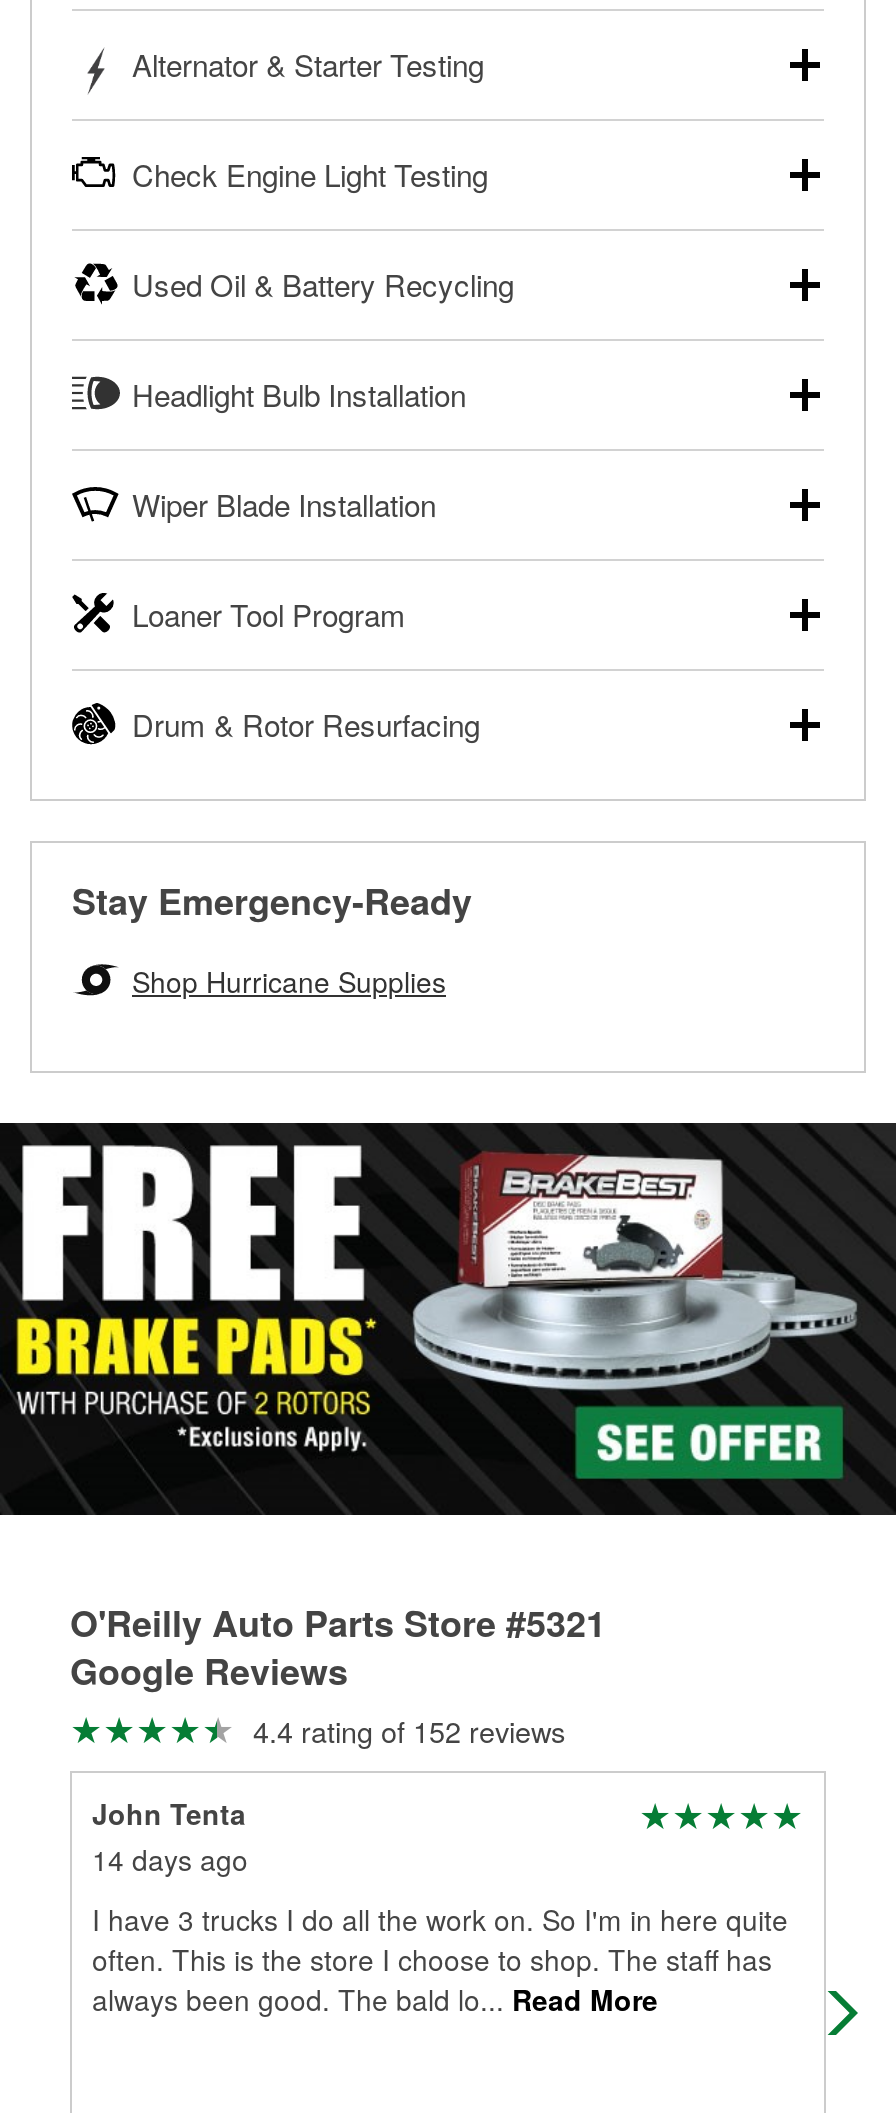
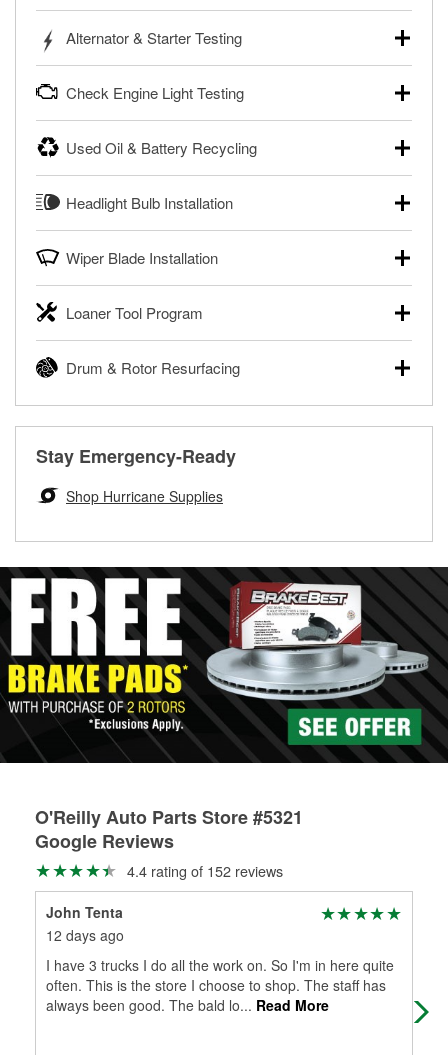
[92,1839,248,1879] 14 days ago -> [46,925,124,945] 12 days ago

